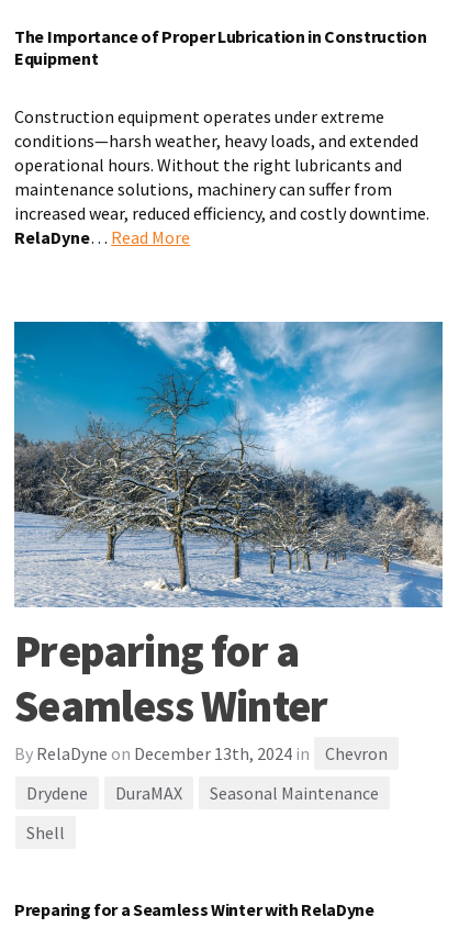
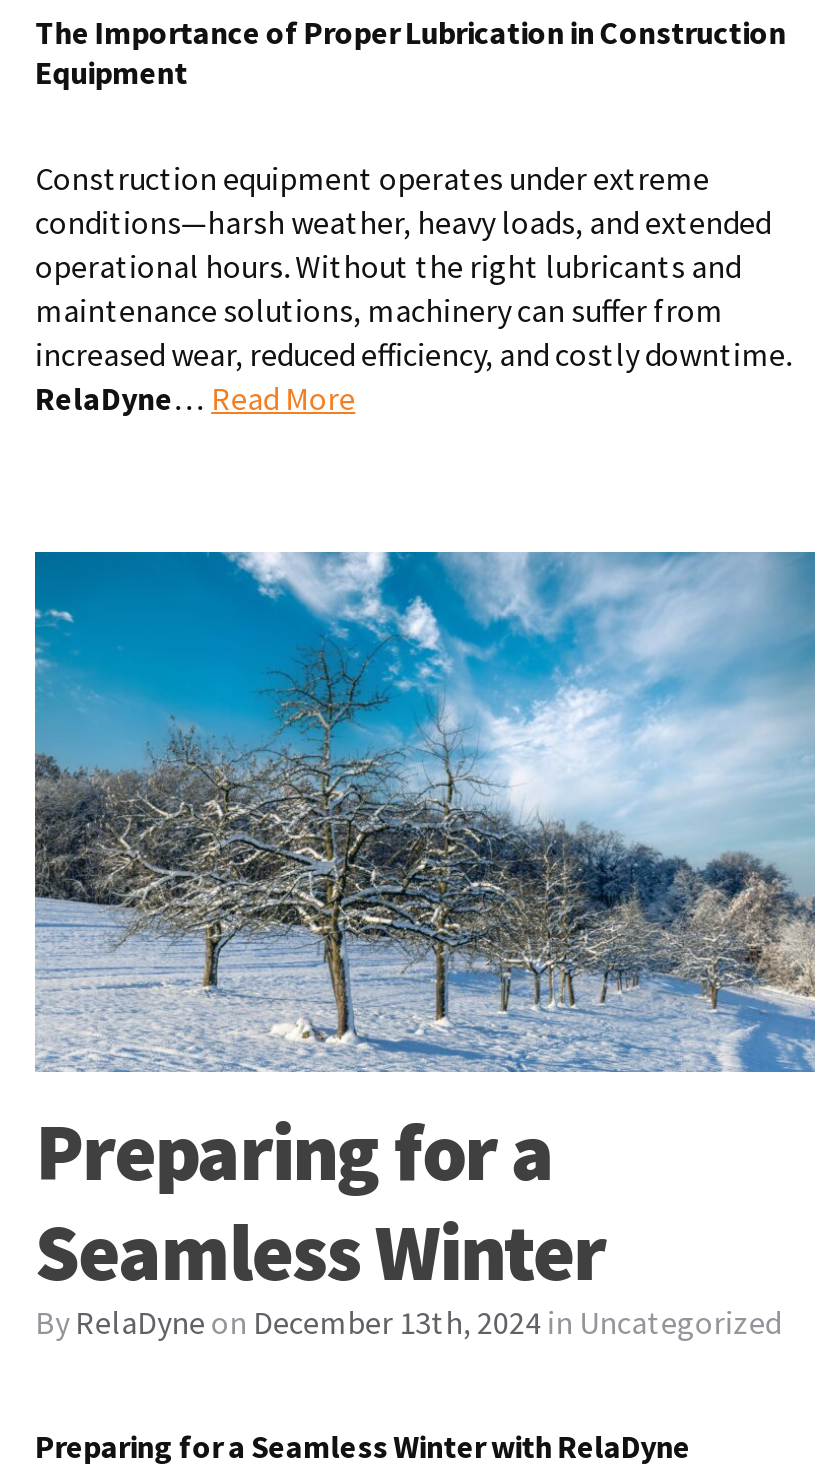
[14,742,388,843] By RelaDyne on December 13th, 2024 in Chevron | Drydene | DuraMAX | Seasonal Maintenance | Shell -> [35,1301,781,1341] By RelaDyne on December 13th, 2024 in Uncategorized

